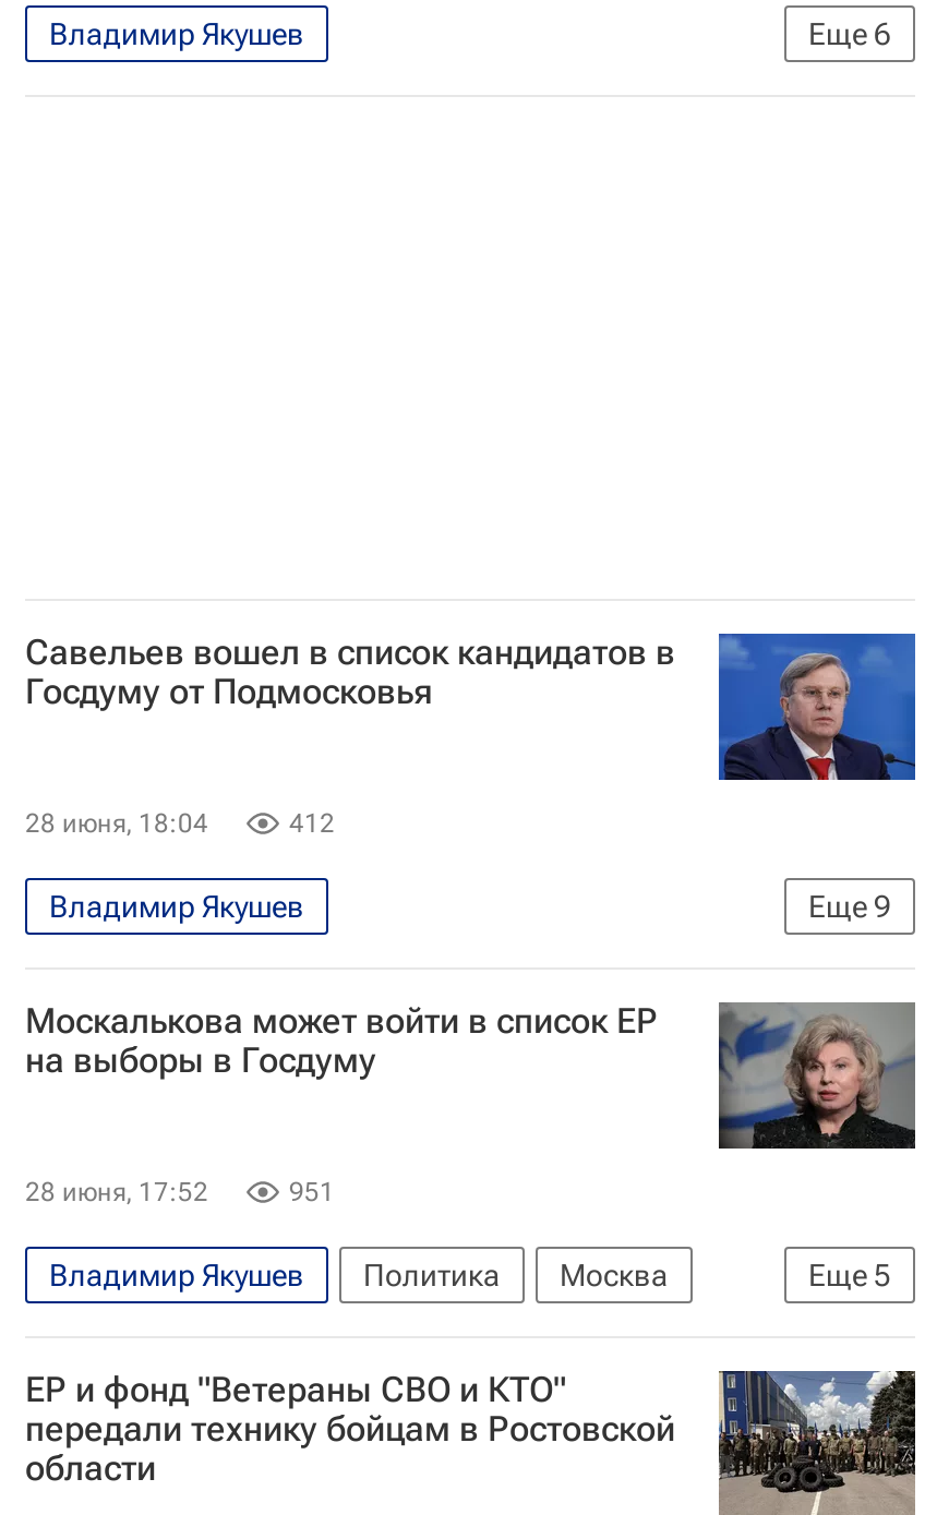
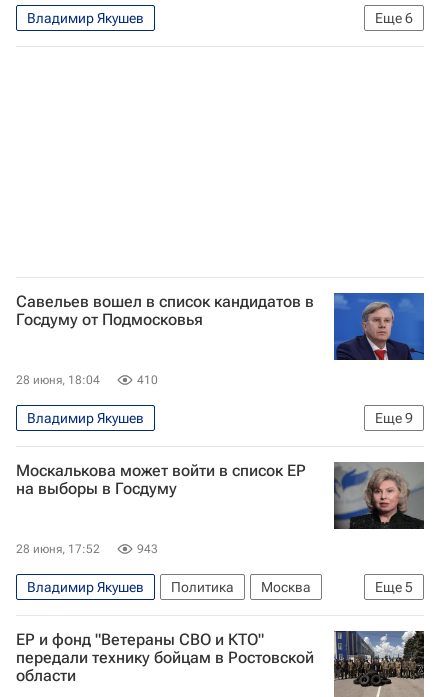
[289,807,335,838] 412 -> [137,372,158,386] 410
[289,1176,335,1206] 951 -> [137,541,158,555] 943

